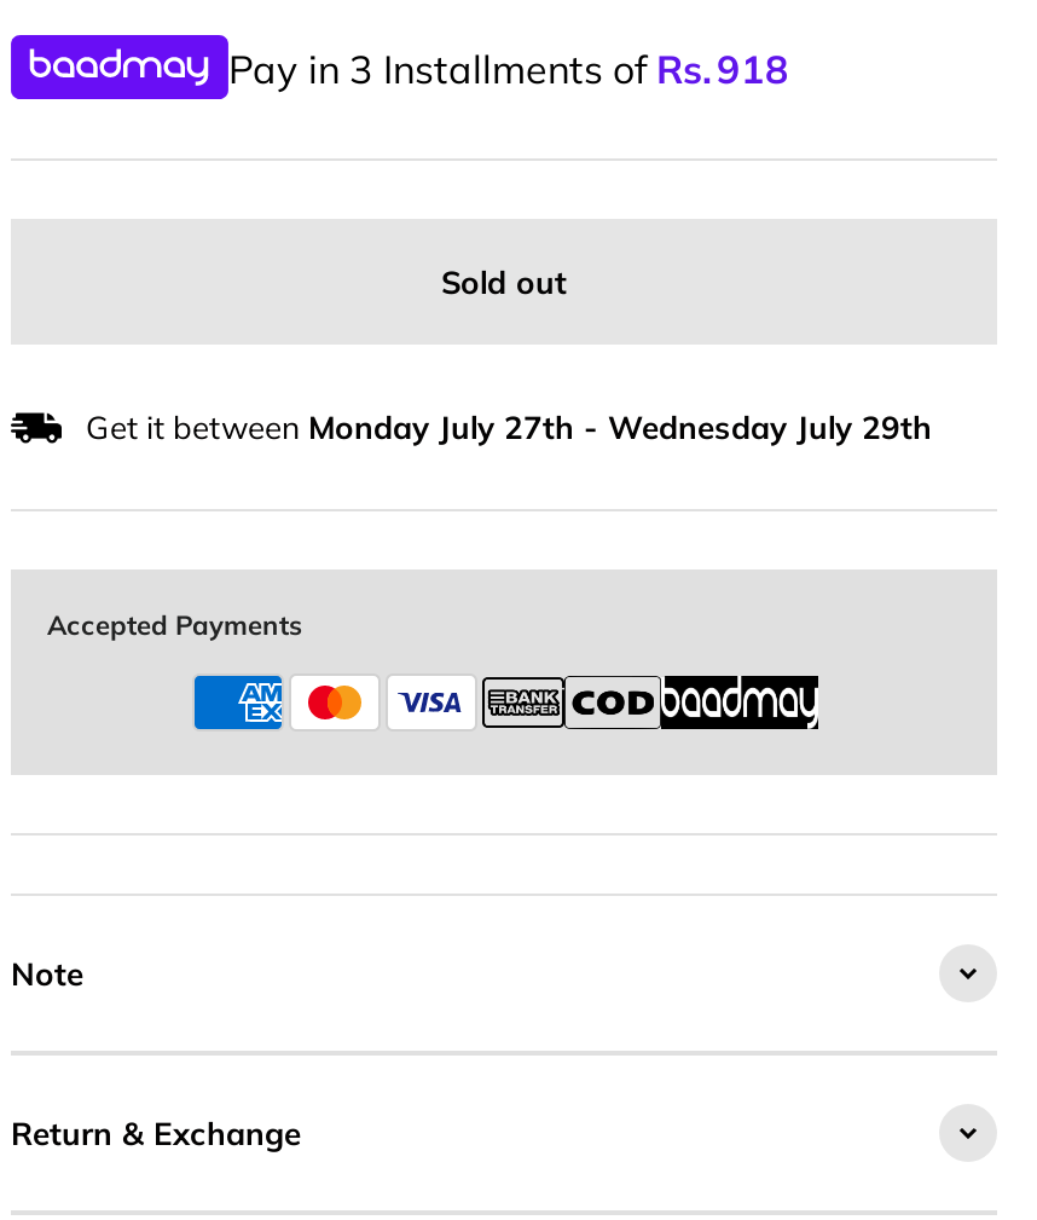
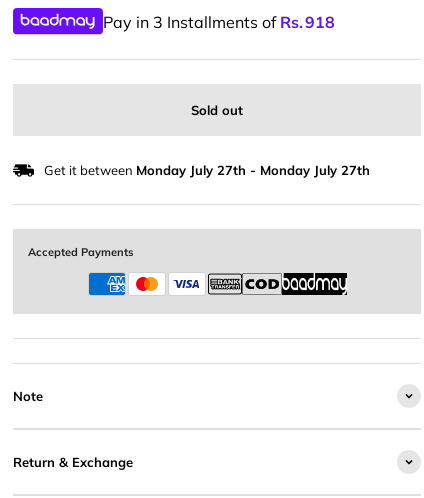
[86,409,932,447] Get it between Monday July 27th - Wednesday July 29th -> [44,162,370,178] Get it between Monday July 27th - Monday July 27th

